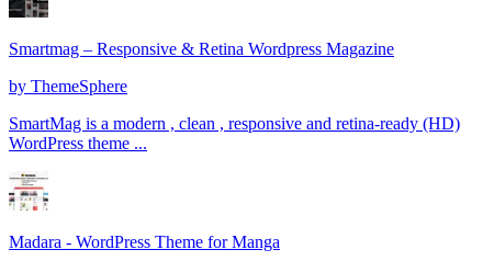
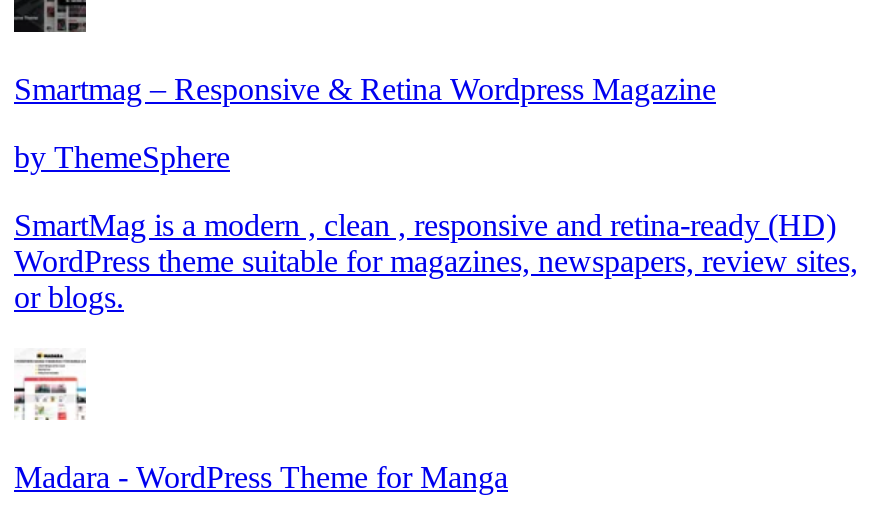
[9,133,147,152] WordPress theme ... -> [14,243,858,313] WordPress theme suitable for magazines, newspapers, review sites, | or blogs.

